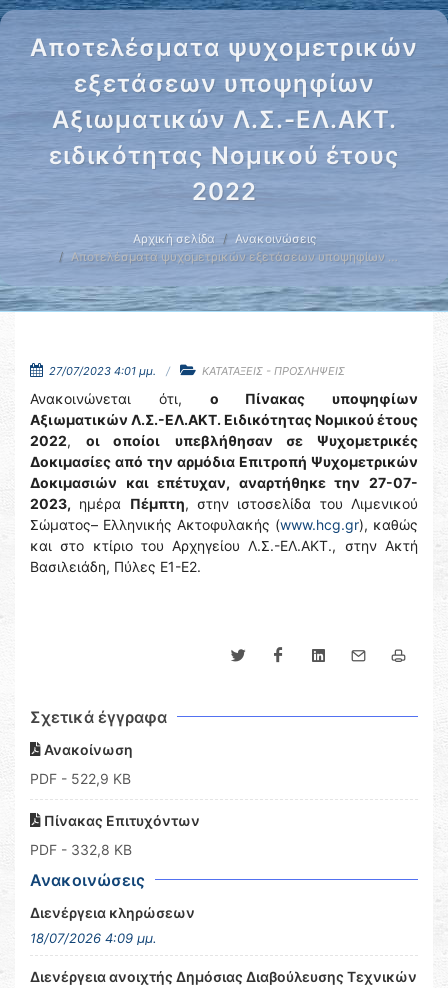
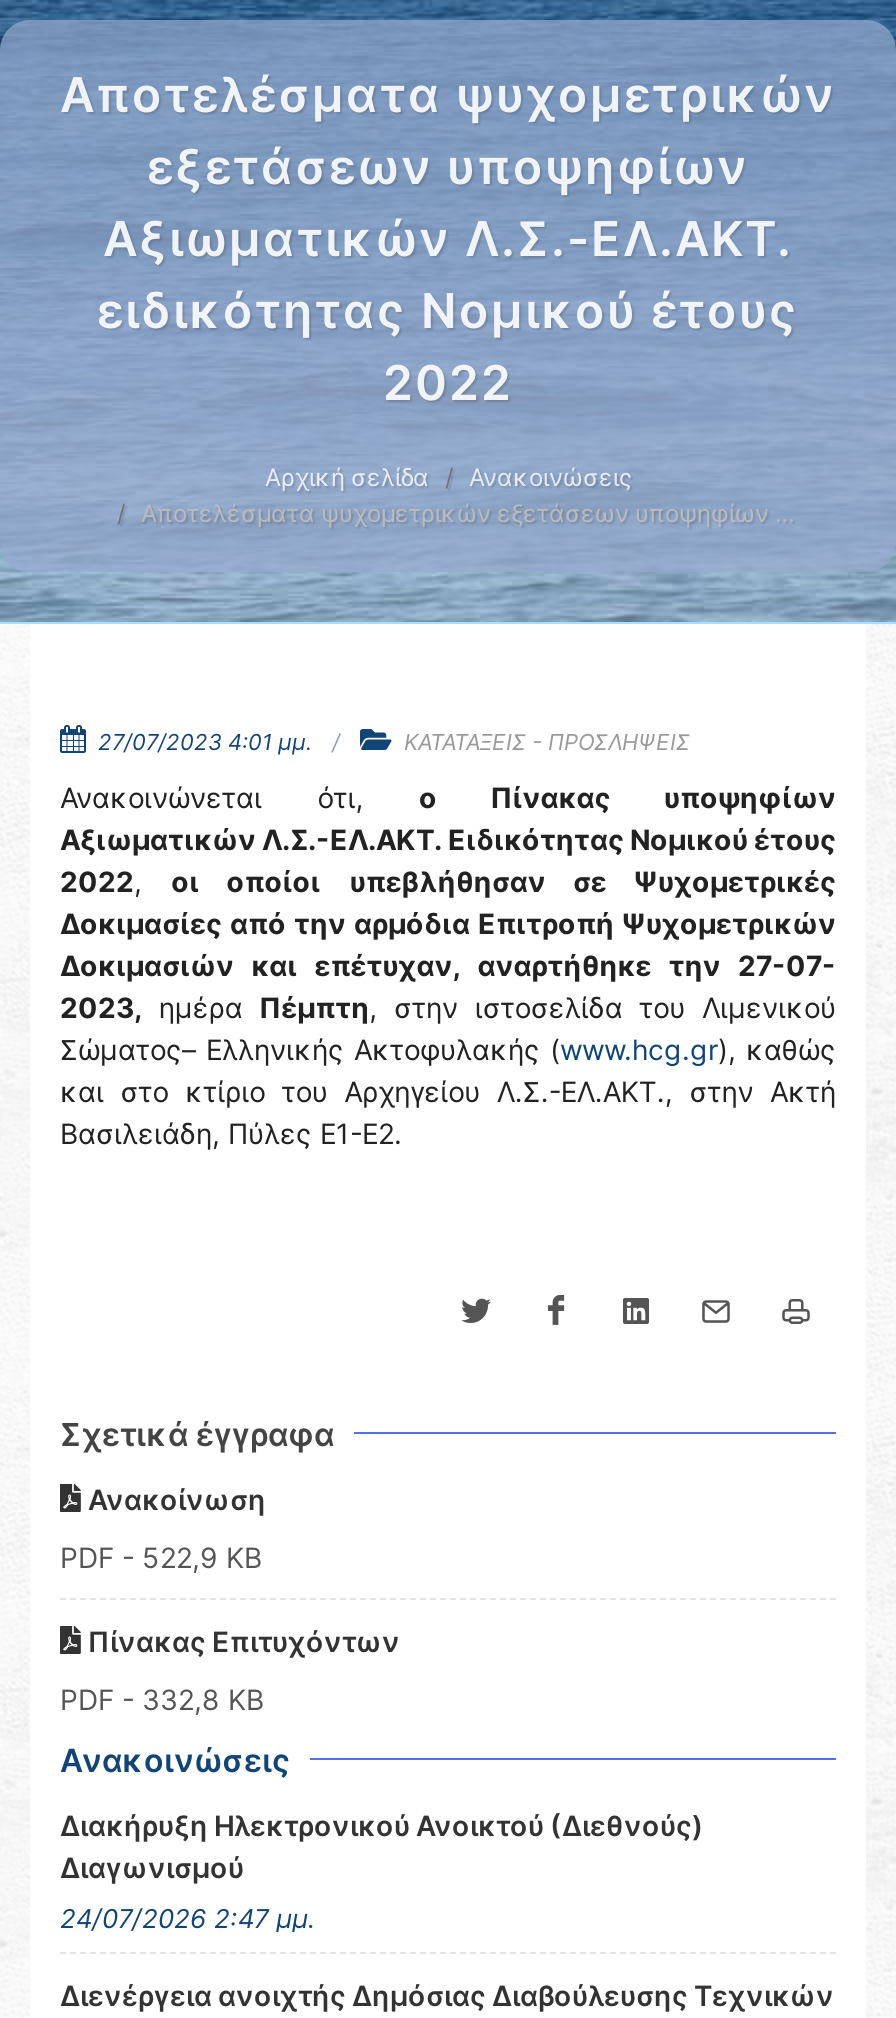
[30,904,195,921] Διενέργεια κληρώσεων -> [60,1808,704,1884] Διακήρυξη Ηλεκτρονικού Ανοικτού (Διεθνούς) | Διαγωνισμού
[30,930,157,946] 18/07/2026 4:09 μμ. -> [60,1902,316,1934] 24/07/2026 2:47 μμ.

